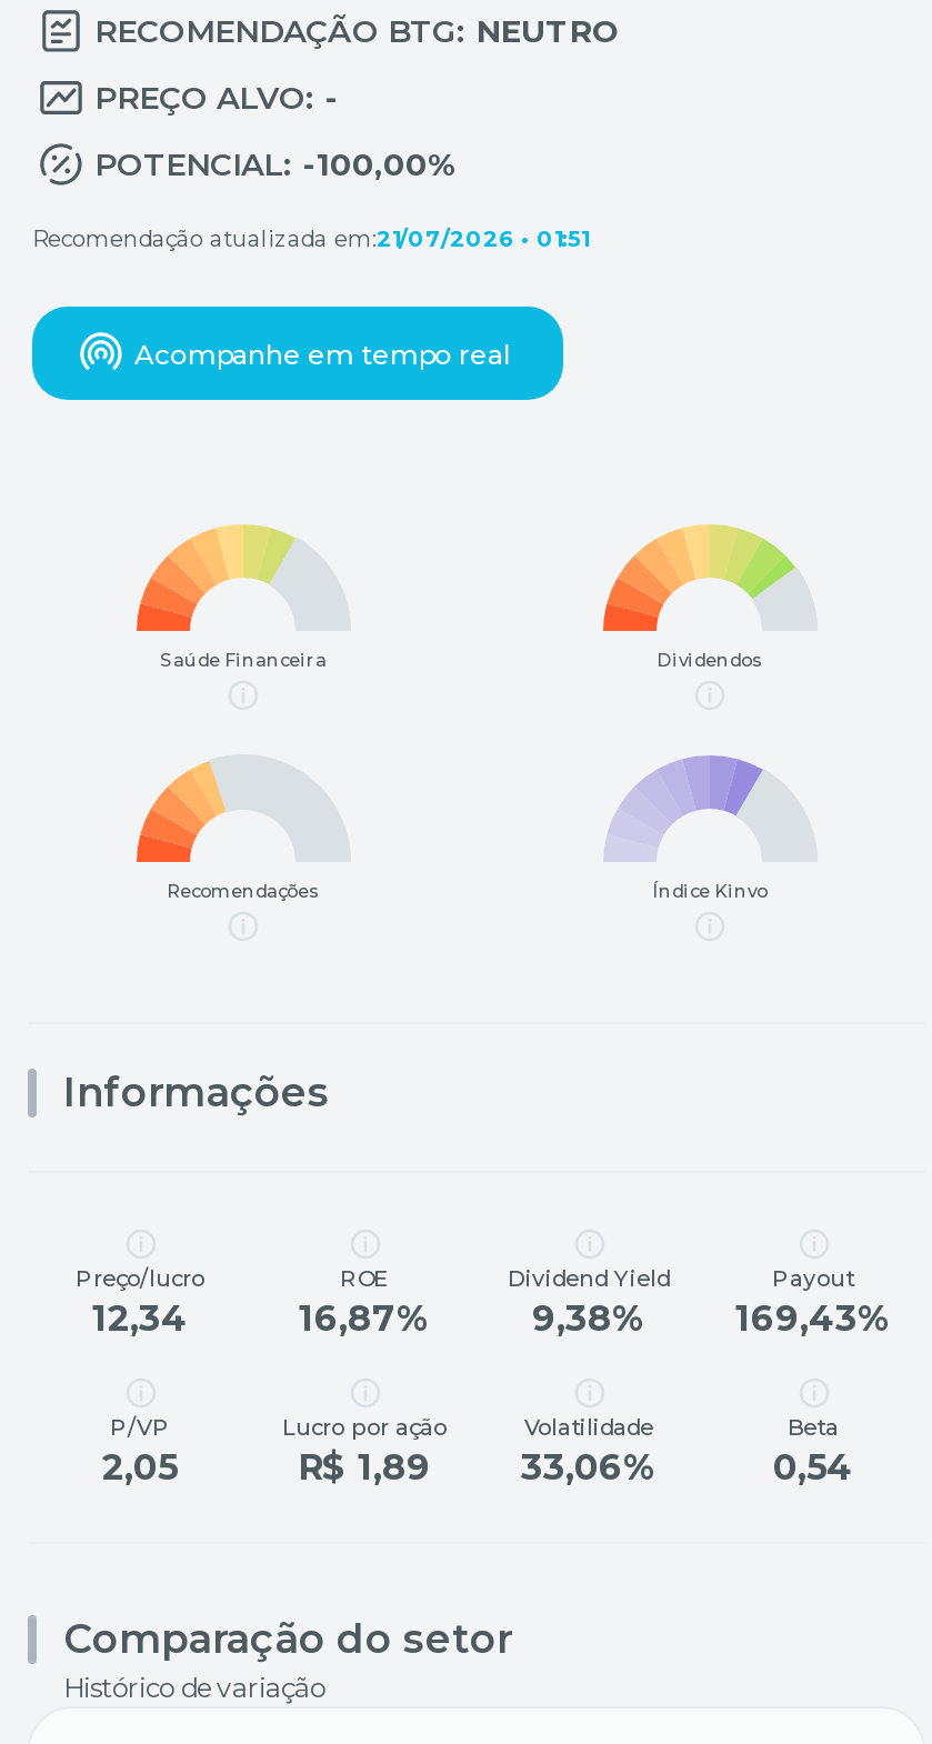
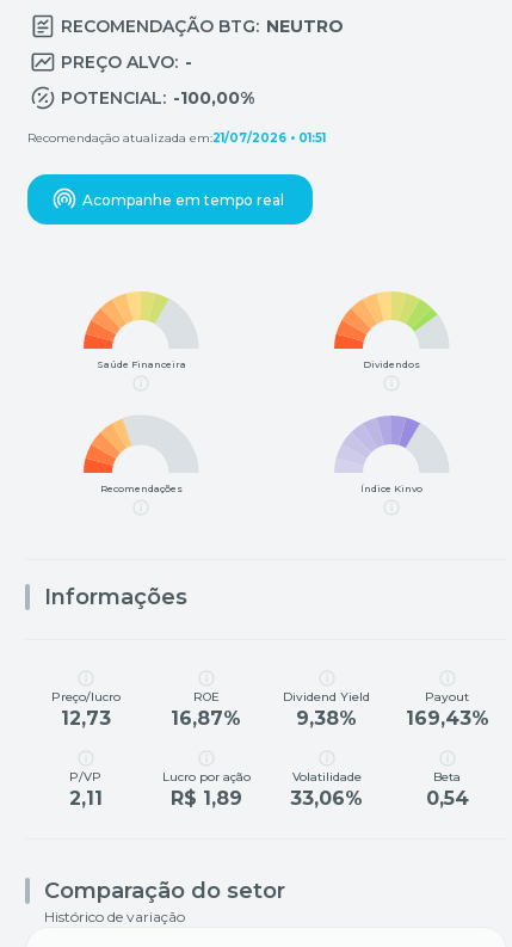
[92,1298,188,1340] 12,34 -> [60,707,110,730] 12,73
[102,1447,178,1489] 2,05 -> [69,787,102,810] 2,11

